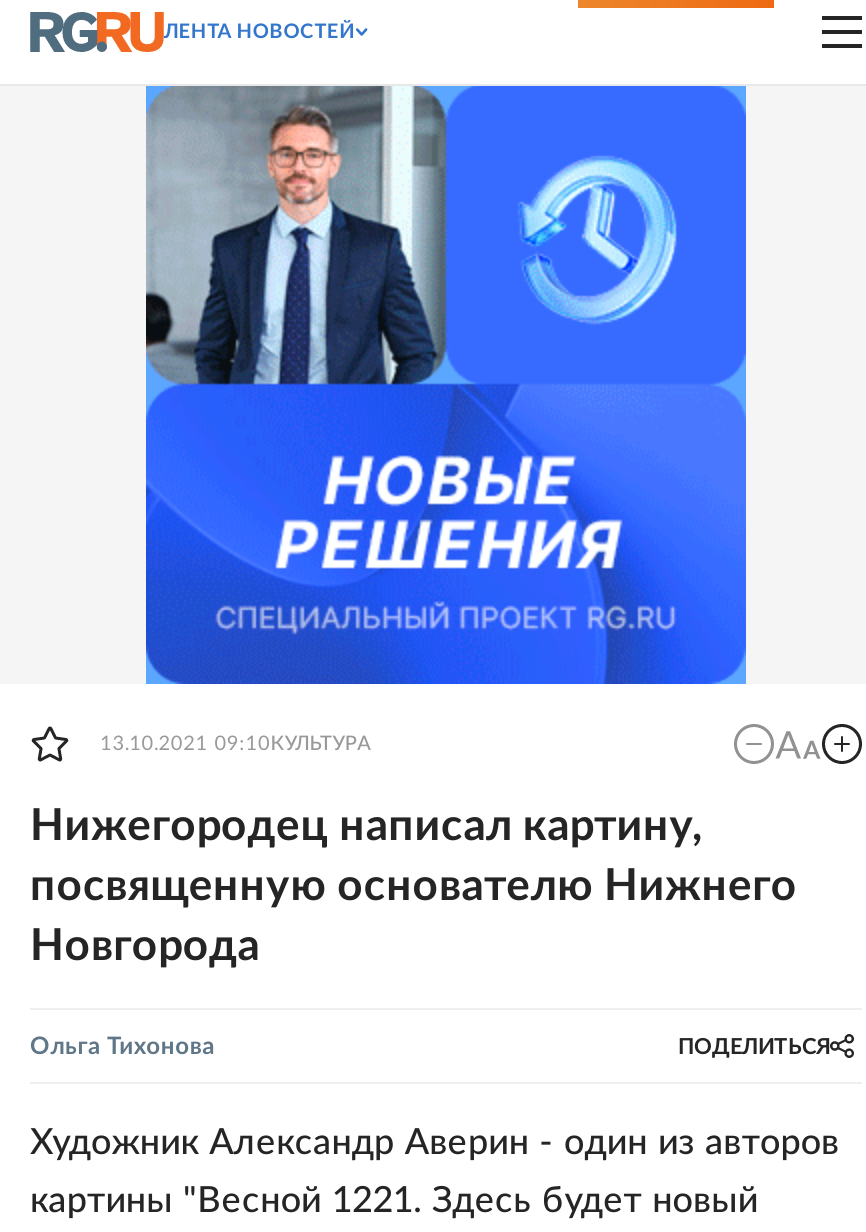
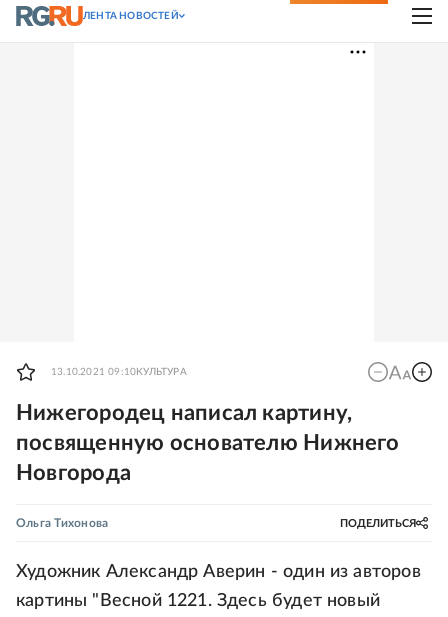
[144,84,748,686] [image] -> none

